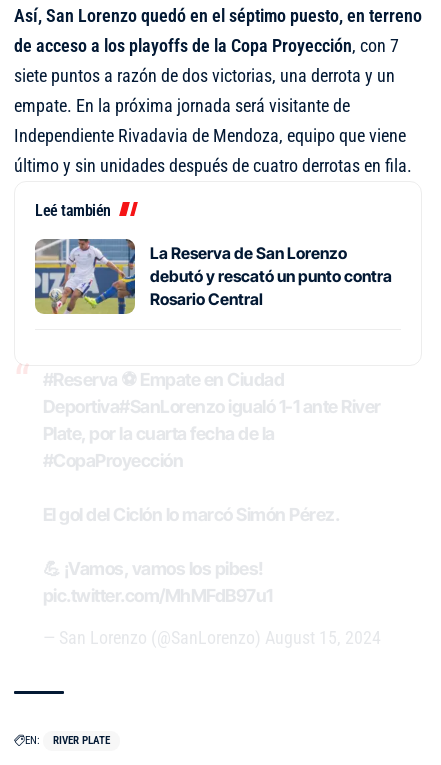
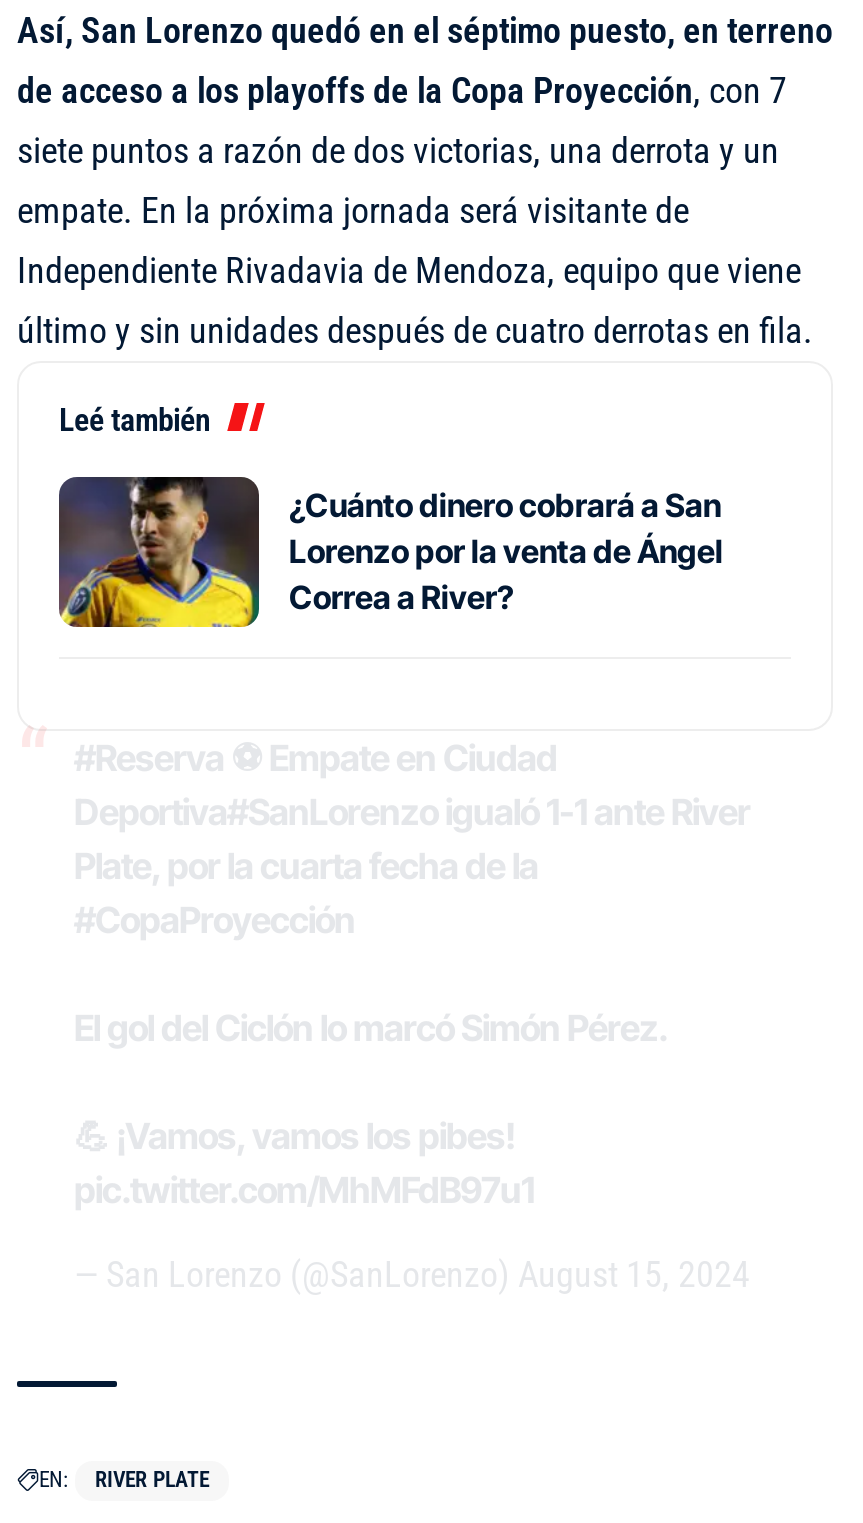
[34,238,392,315] [image] | La Reserva de San Lorenzo | debutó y rescató un punto contra | Rosario Central -> [57,475,723,629] [image] | ¿Cuánto dinero cobrará a San | Lorenzo por la venta de Ángel | Correa a River?

